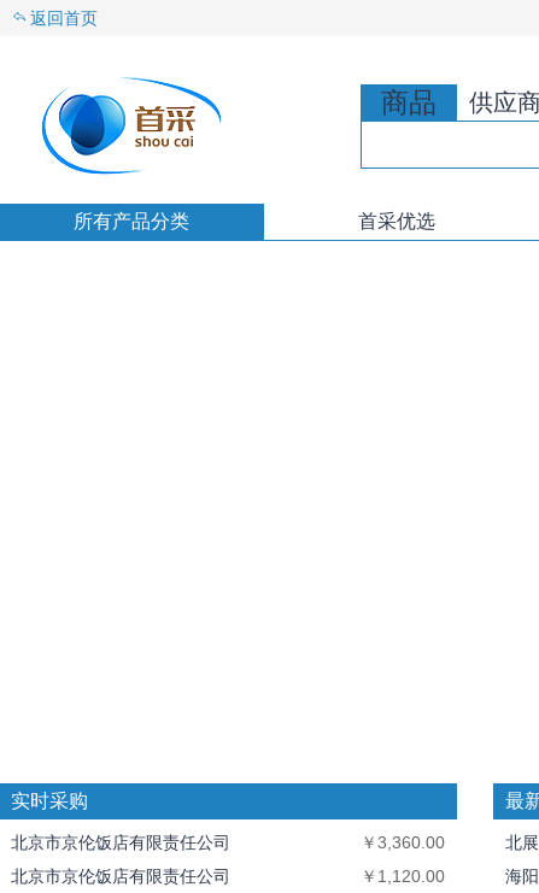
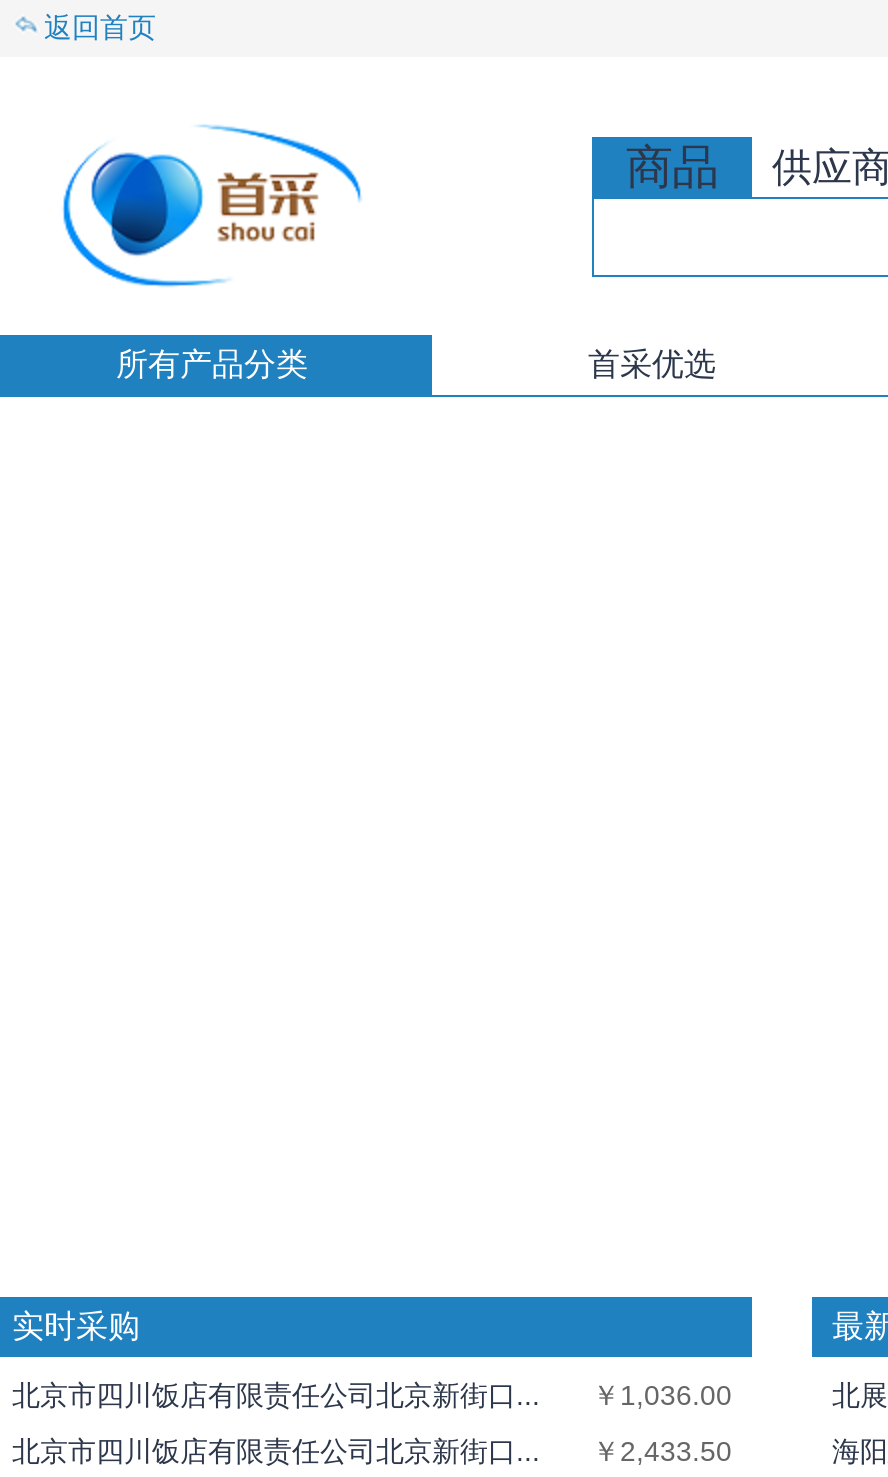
[11,833,445,852] 北京市京伦饭店有限责任公司 | ￥3,360.00 -> [12,1379,732,1411] 北京市四川饭店有限责任公司北京新街口... | ￥1,036.00
[11,866,445,886] 北京市京伦饭店有限责任公司 | ￥1,120.00 -> [12,1435,732,1467] 北京市四川饭店有限责任公司北京新街口... | ￥2,433.50

